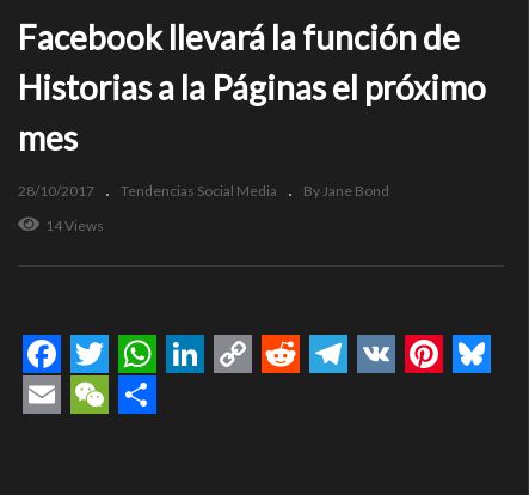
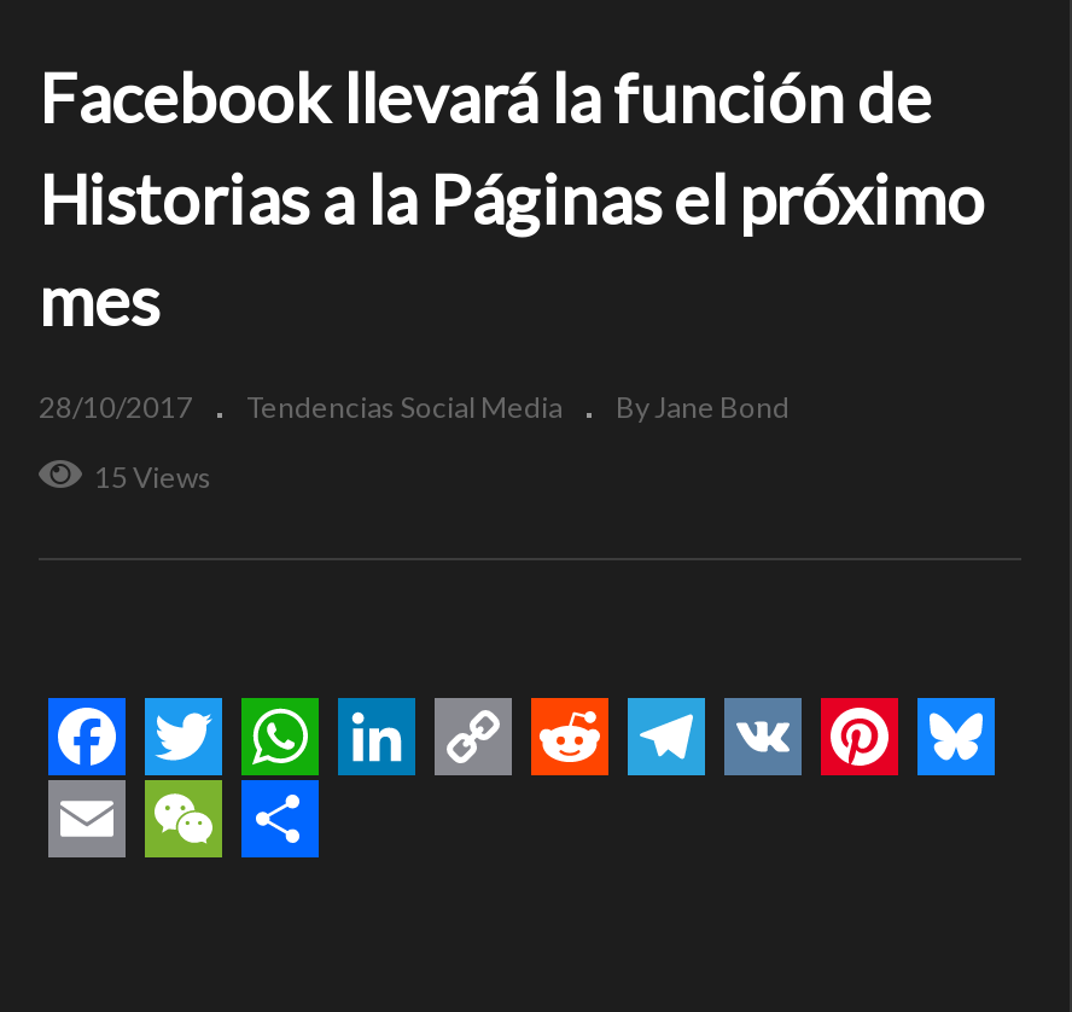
[45,216,104,234] 14 Views -> [94,459,212,495] 15 Views

